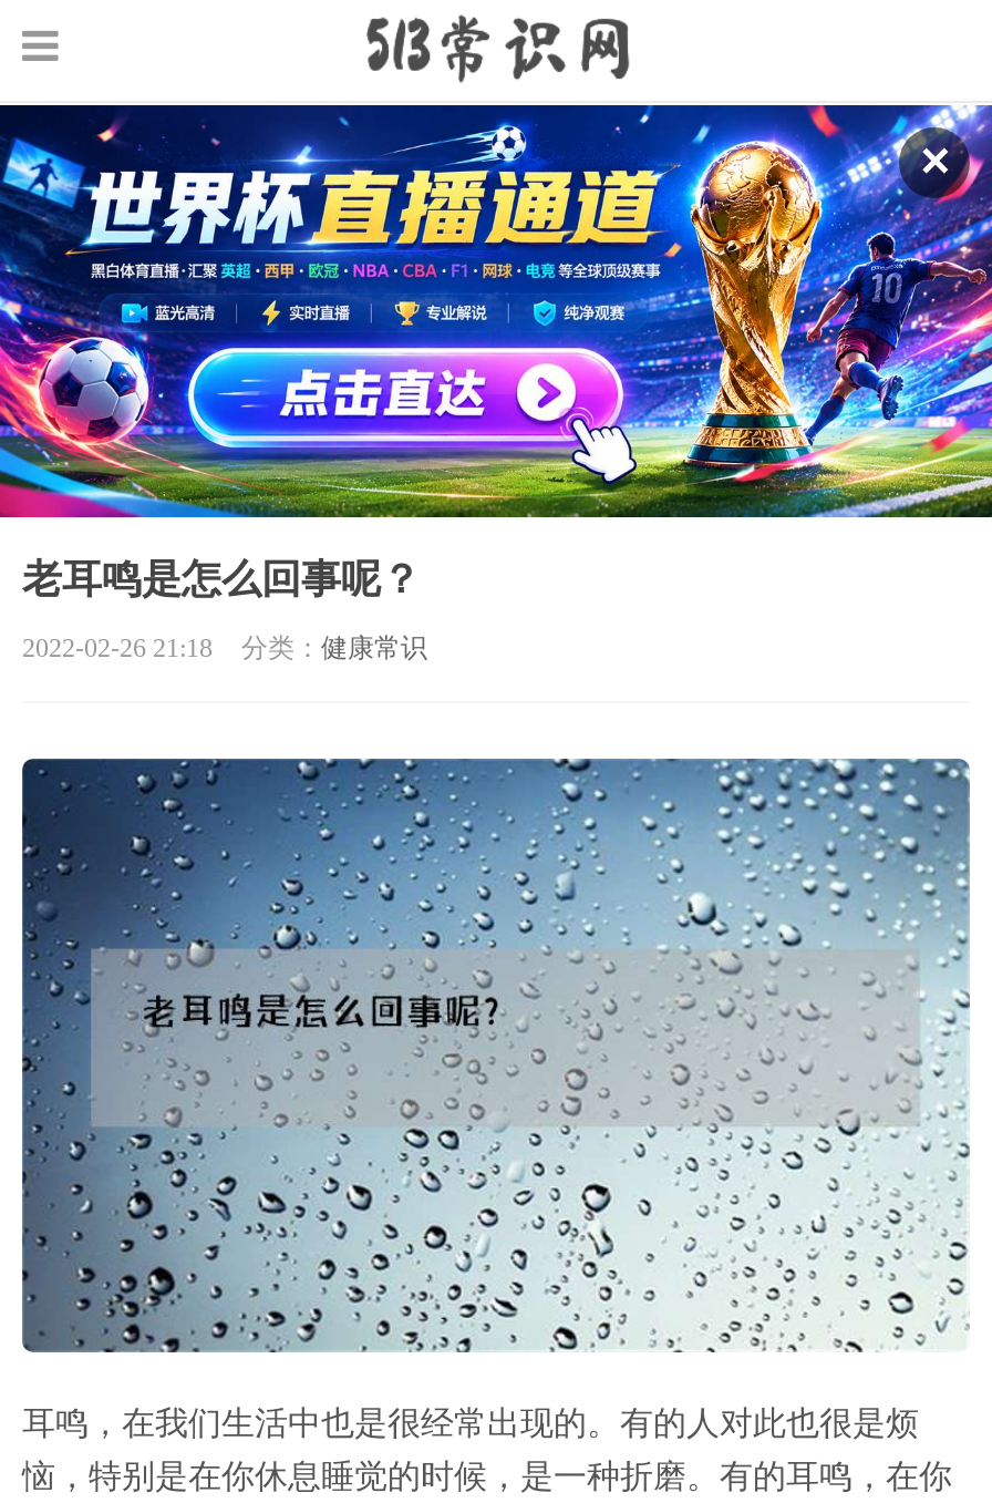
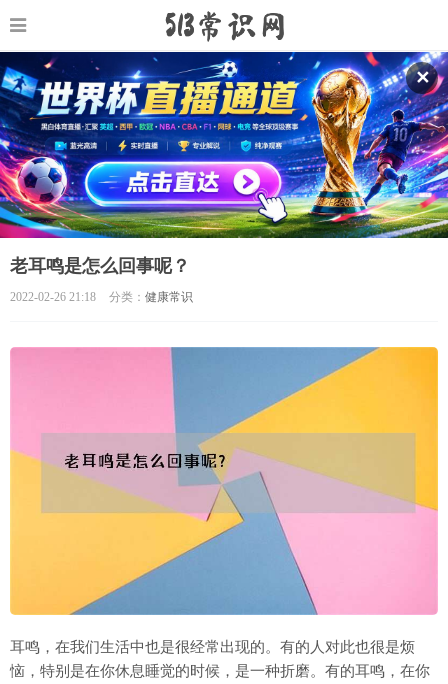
[20,756,972,1355] [image] -> [9,346,439,616] [image]

